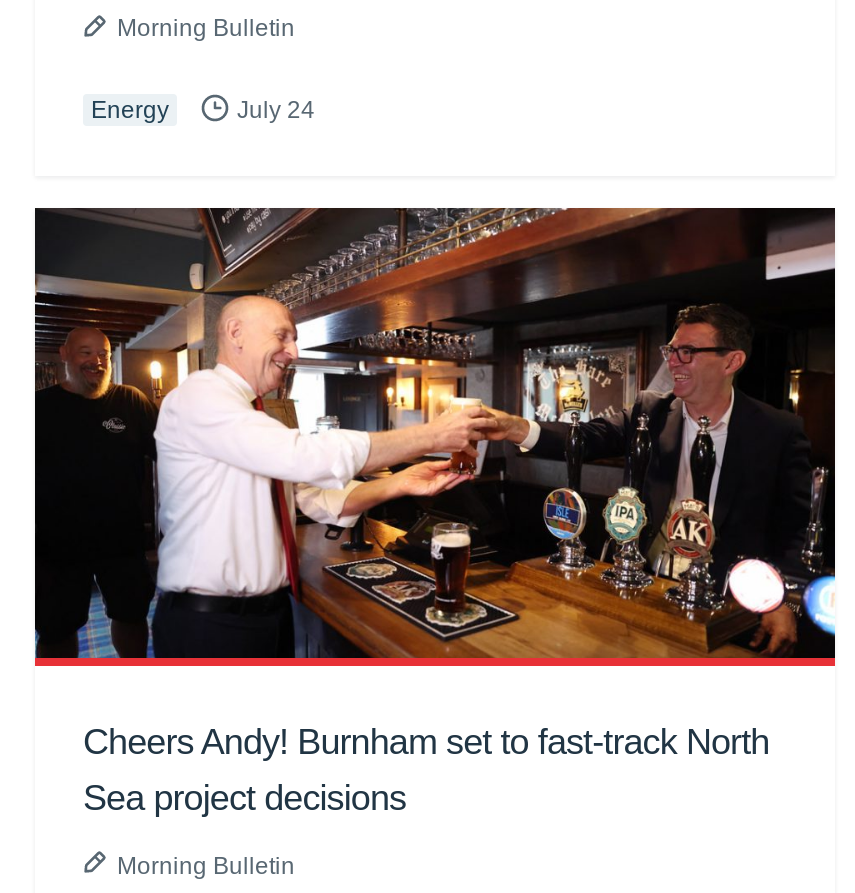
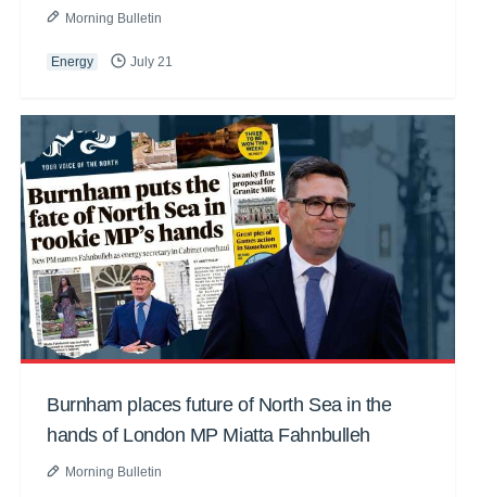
[231,96,315,124] July 24 -> [127,55,173,70] July 21
[33,205,837,818] [image] | Cheers Andy! Burnham set to fast-track North | Sea project decisions -> [20,114,456,446] [image] | Burnham places future of North Sea in the | hands of London MP Miatta Fahnbulleh

